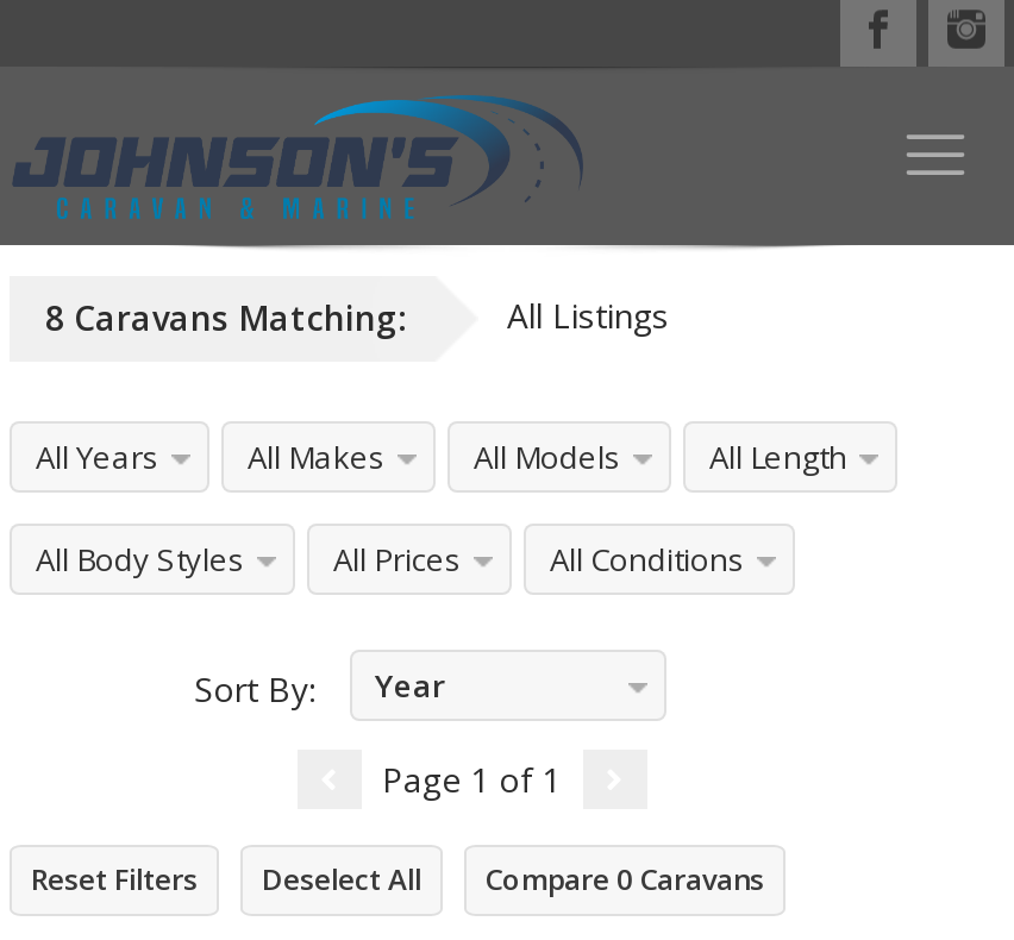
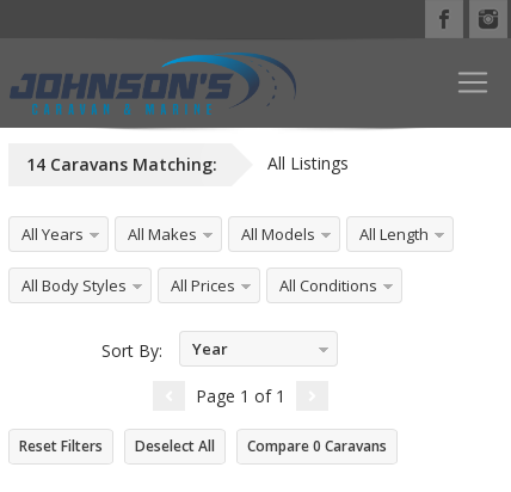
[45,295,407,340] 8 Caravans Matching: -> [26,153,217,176] 14 Caravans Matching:

